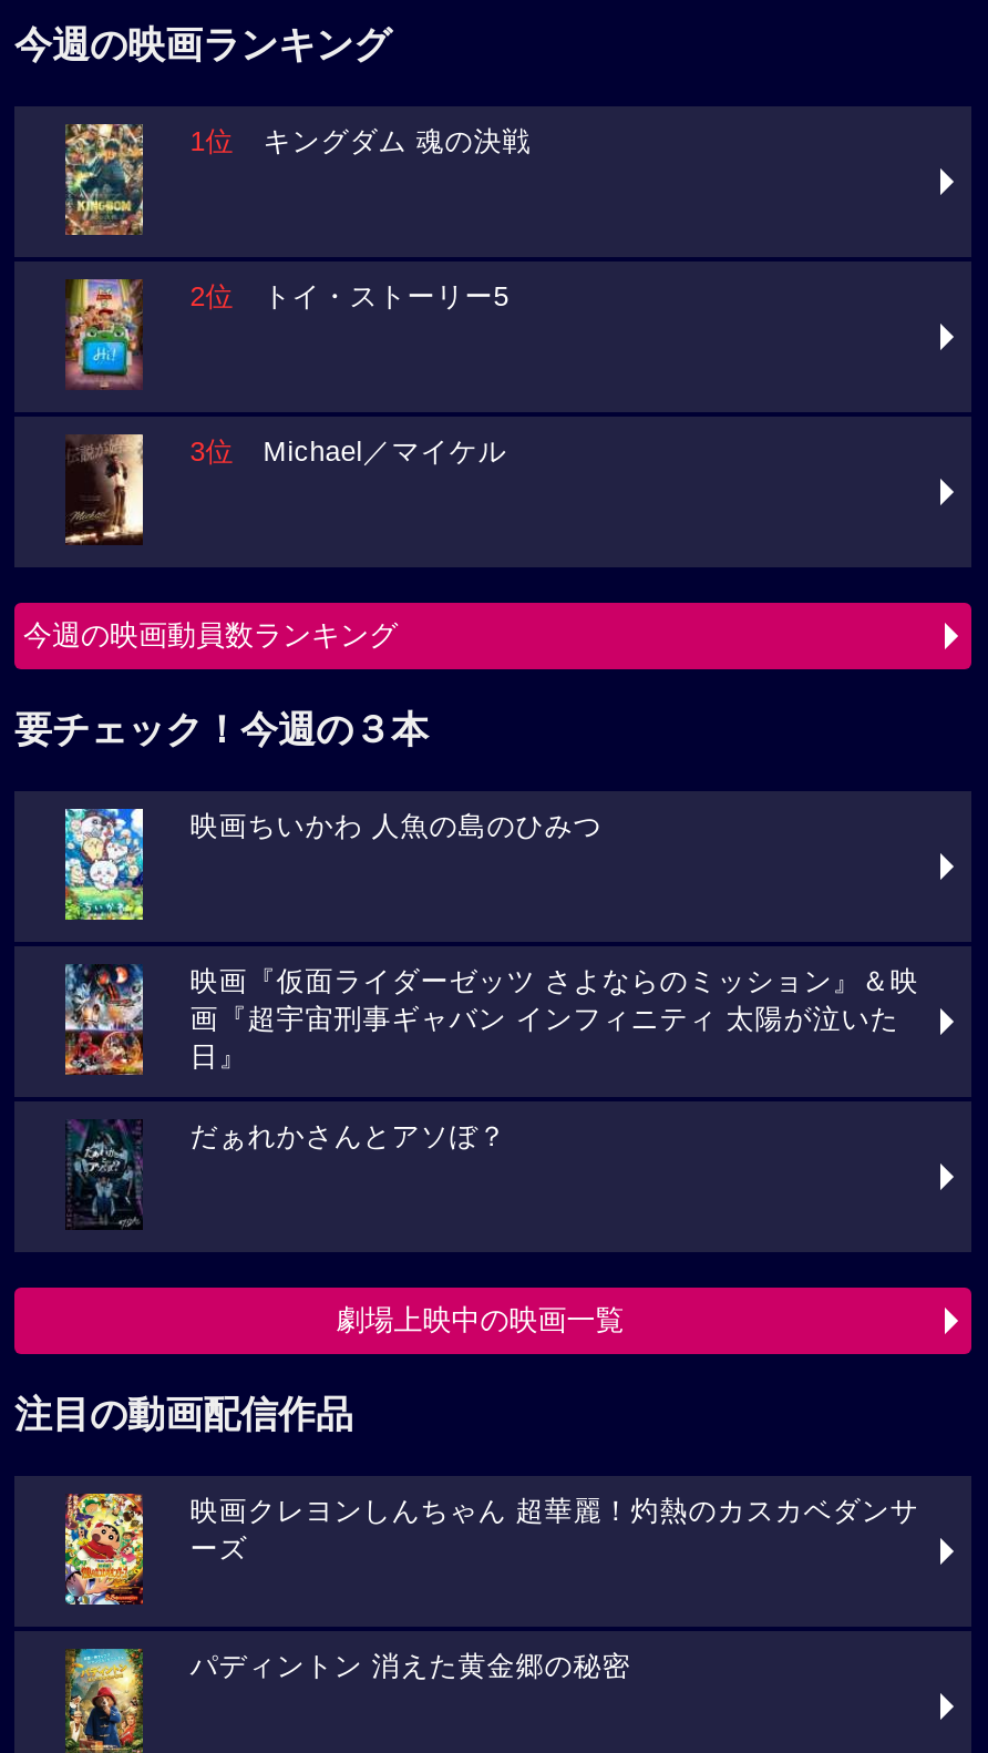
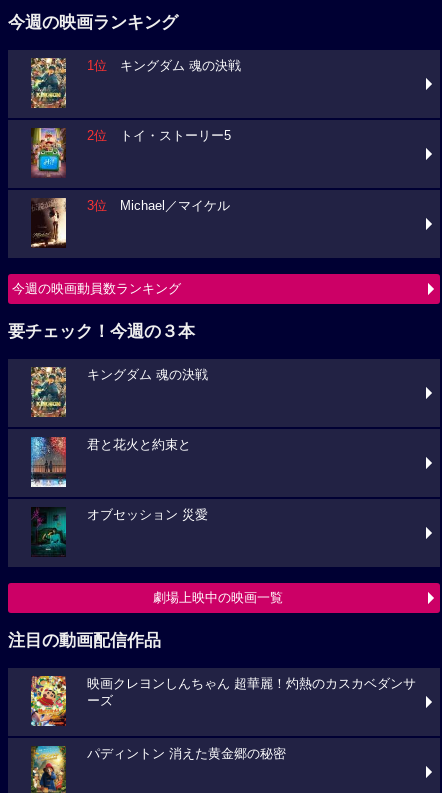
[63,807,602,922] [image] | 映画ちいかわ 人魚の島のひみつ -> [30,366,208,418] [image] | キングダム 魂の決戦
[63,964,919,1075] [image] | 映画『仮面ライダーゼッツ さよならのミッション』＆映 | 画『超宇宙刑事ギャバン インフィニティ 太陽が泣いた | 日』 -> [30,436,191,488] [image] | 君と花火と約束と
[68,1119,507,1226] [image] | だぁれかさんとアソぼ？ -> [31,507,208,554] [image] | オブセッション 災愛

